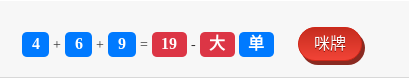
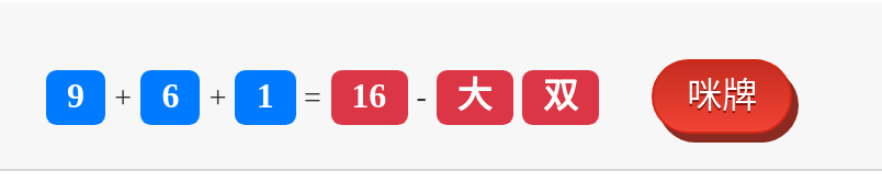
[31,35,39,52] 4 -> [67,77,84,114] 9
[118,35,126,52] 9 -> [256,77,274,114] 1
[161,35,177,52] 19 -> [351,77,386,114] 16
[248,35,264,52] 单 -> [543,77,578,114] 双

